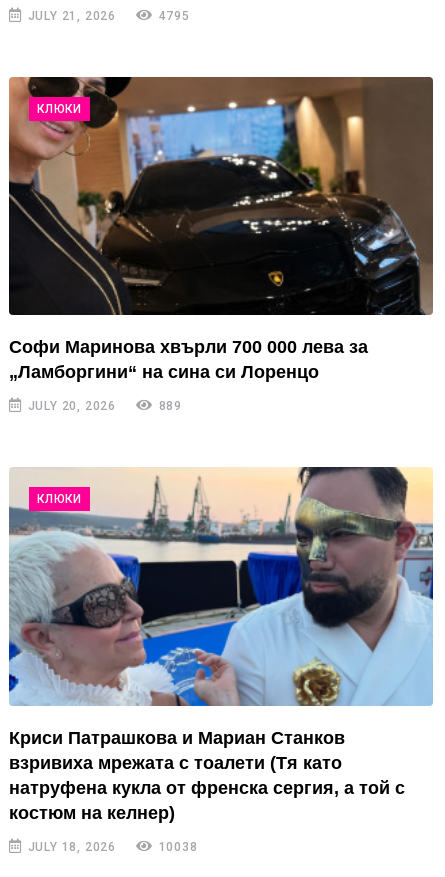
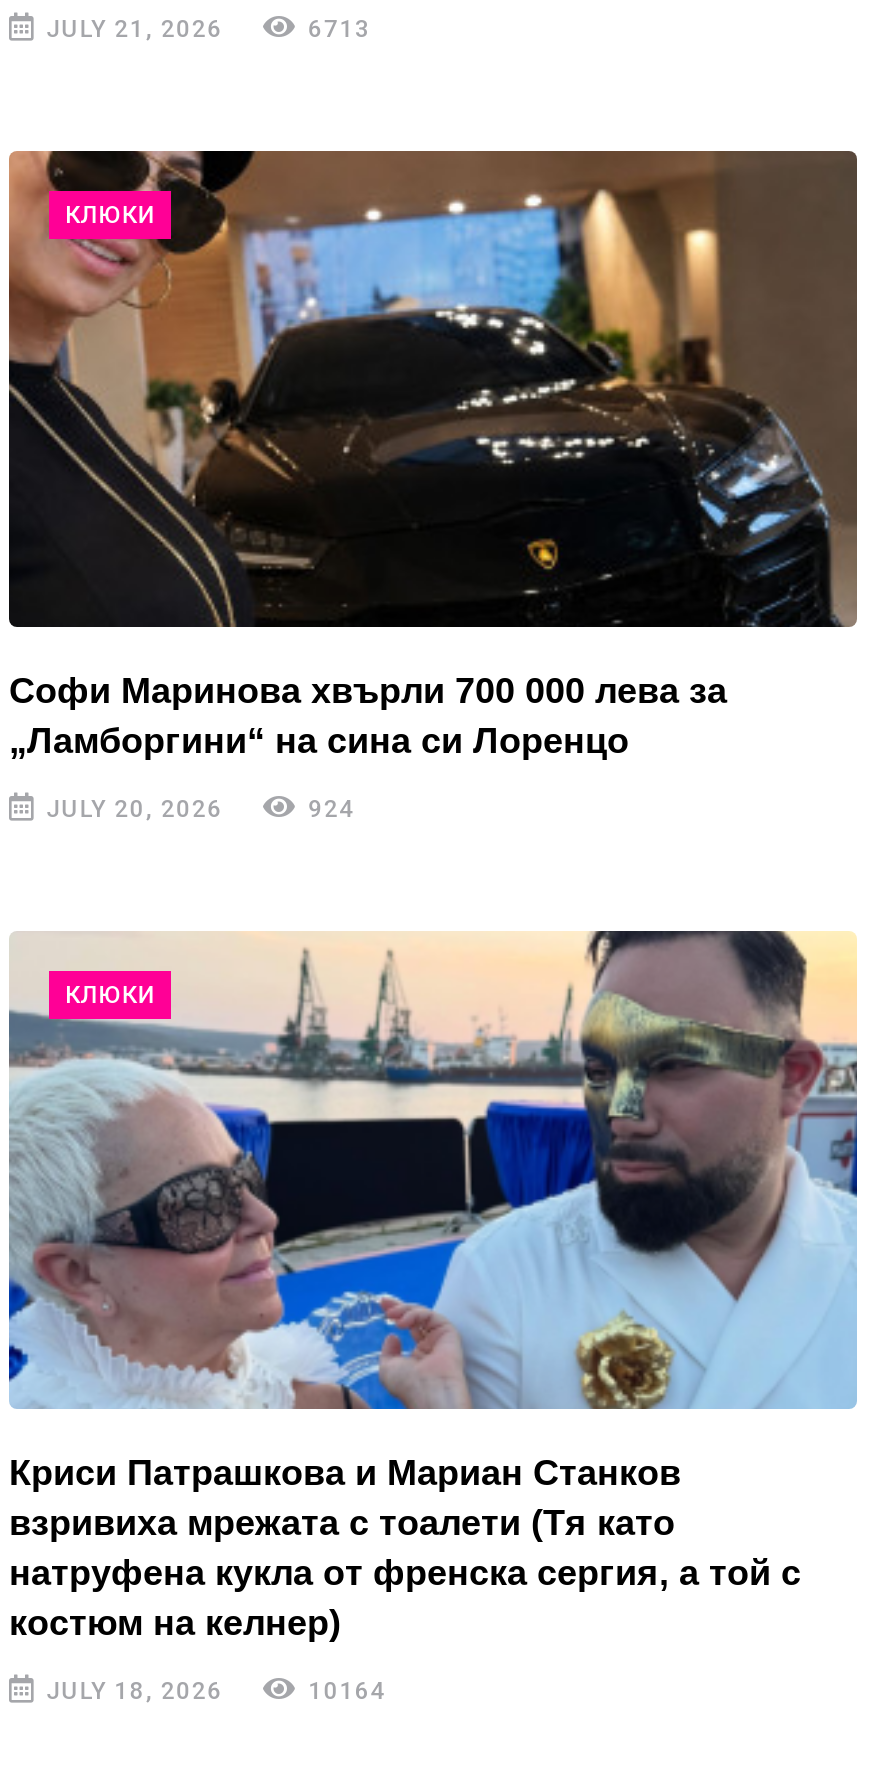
[155,9,190,23] 4795 -> [301,14,371,42] 6713
[155,399,182,413] 889 -> [301,795,355,823] 924
[155,840,198,854] 10038 -> [301,1676,386,1704] 10164

